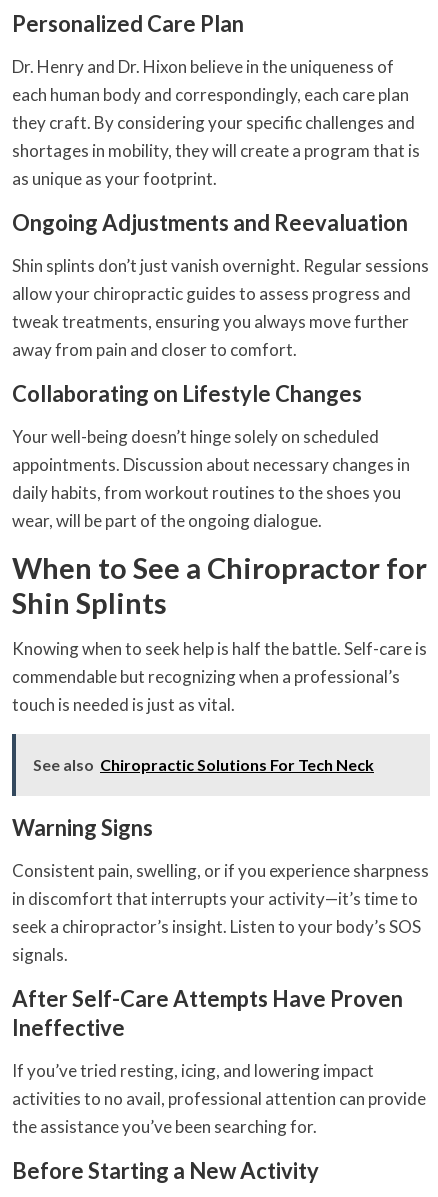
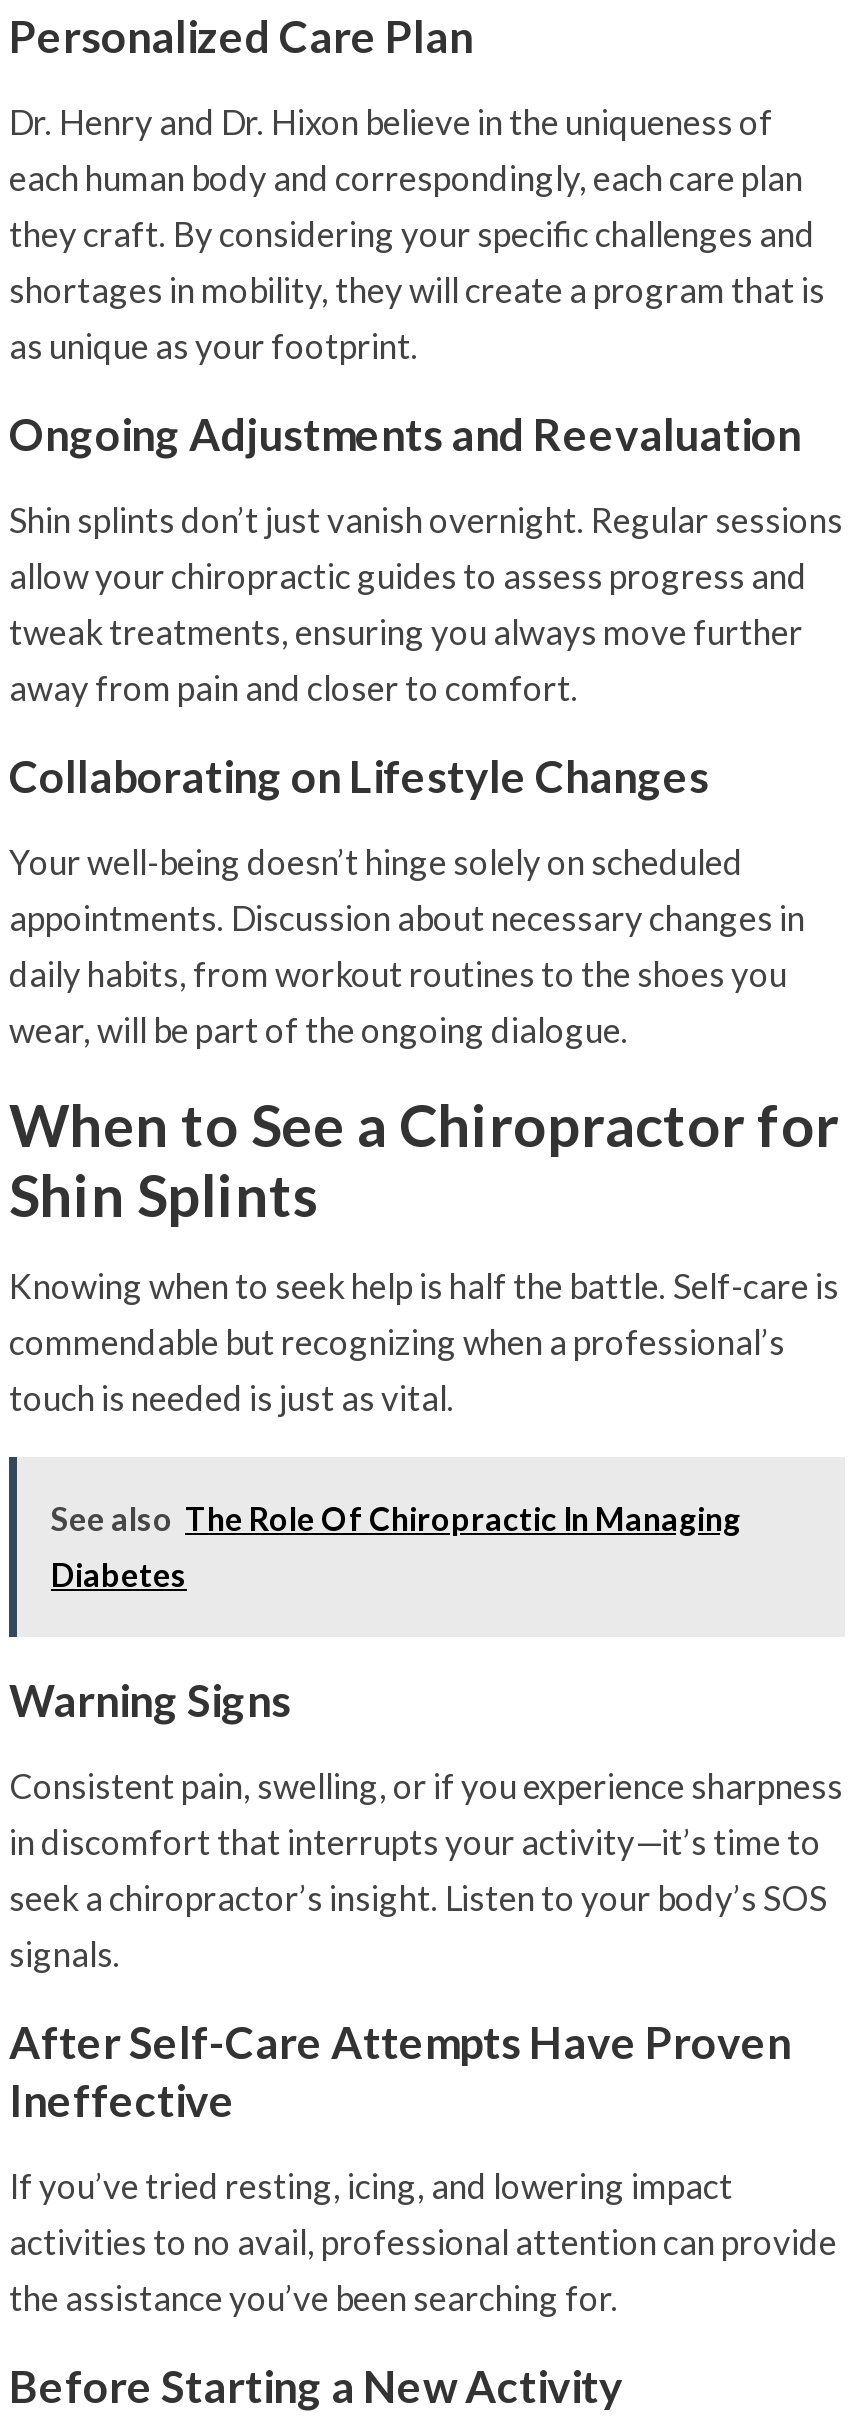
[33,755,374,774] See also Chiropractic Solutions For Tech Neck -> [51,1499,741,1593] See also The Role Of Chiropractic In Managing | Diabetes

